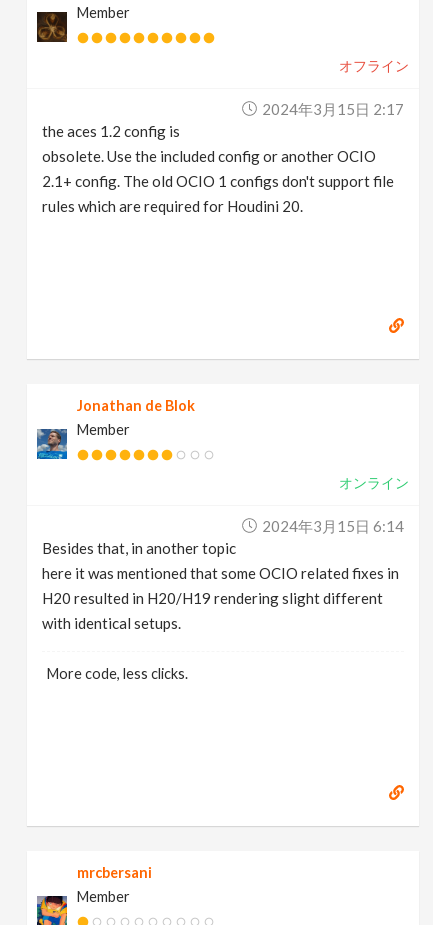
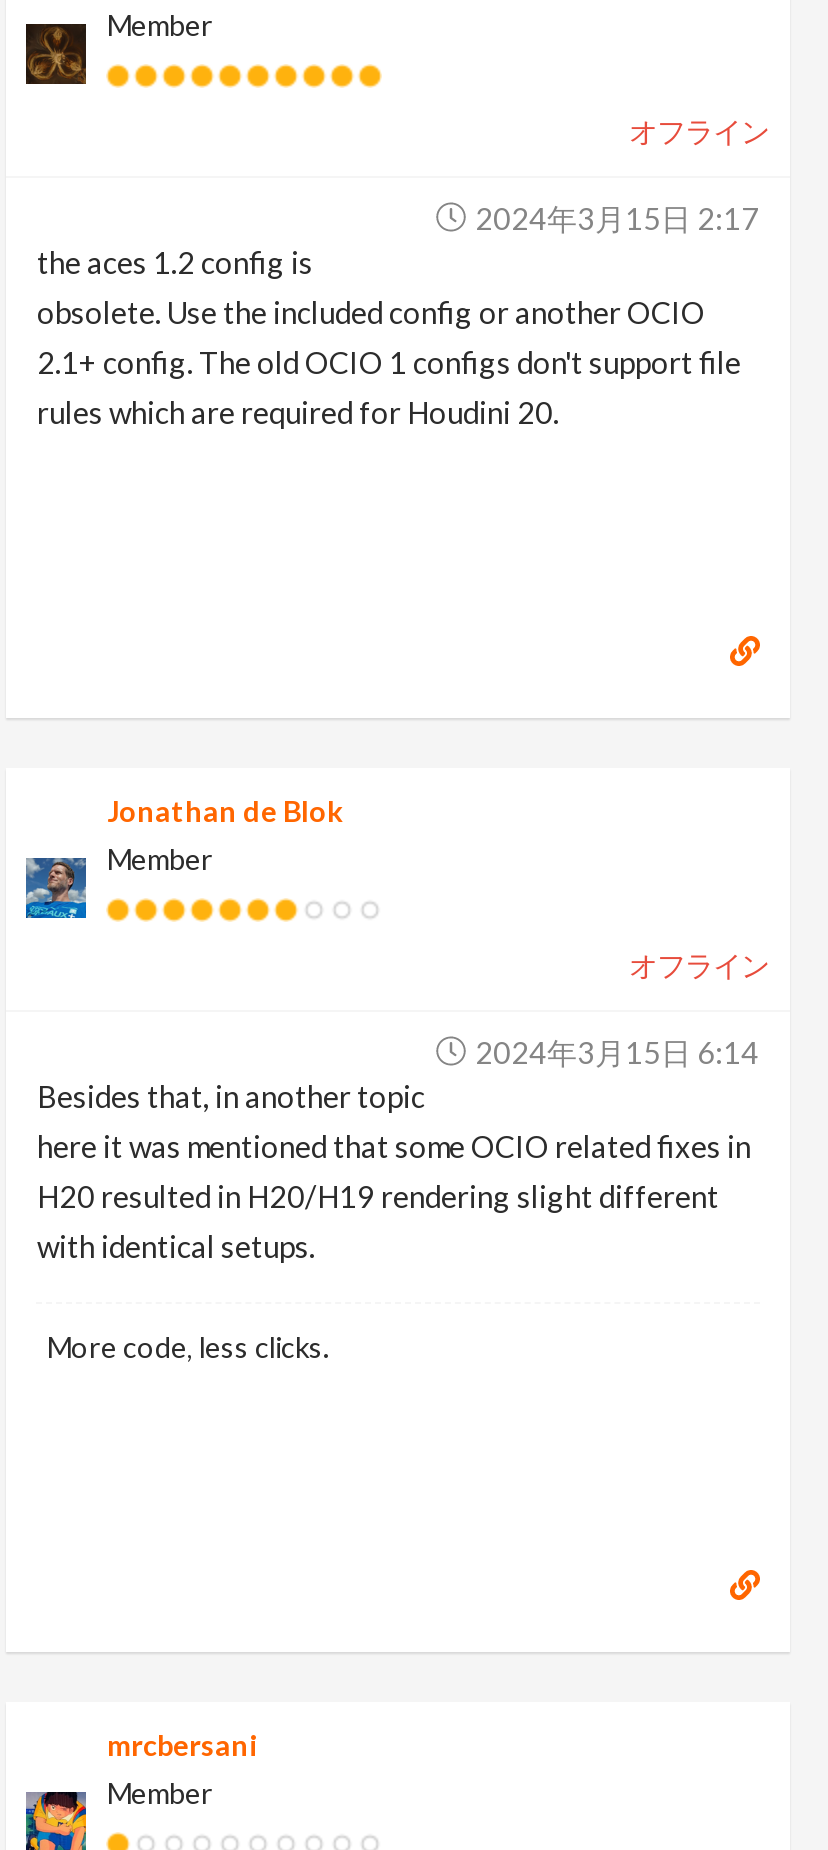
[338,473,408,490] オンライン -> [629,947,769,981] オフライン

